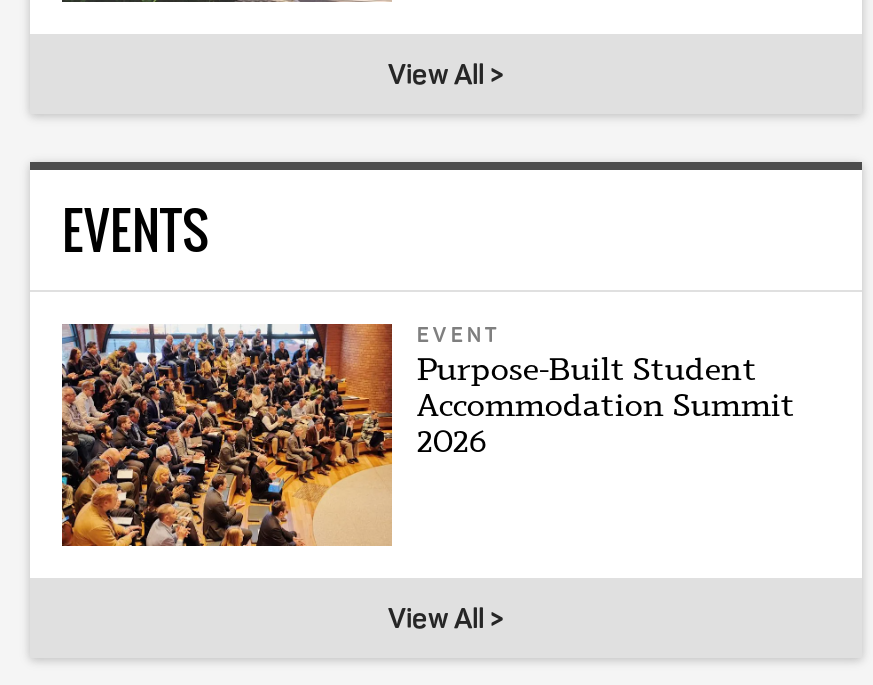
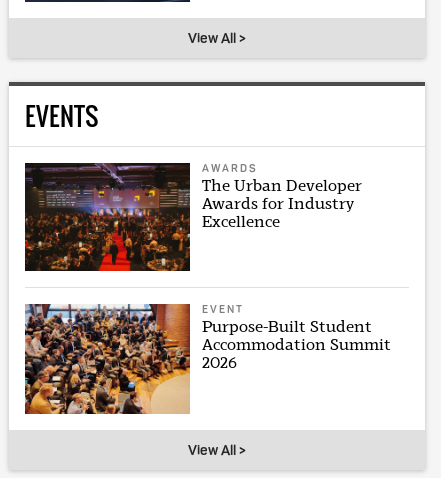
none -> [24,162,362,272] [image] | AWARDS | The Urban Developer | Awards for Industry | Excellence

